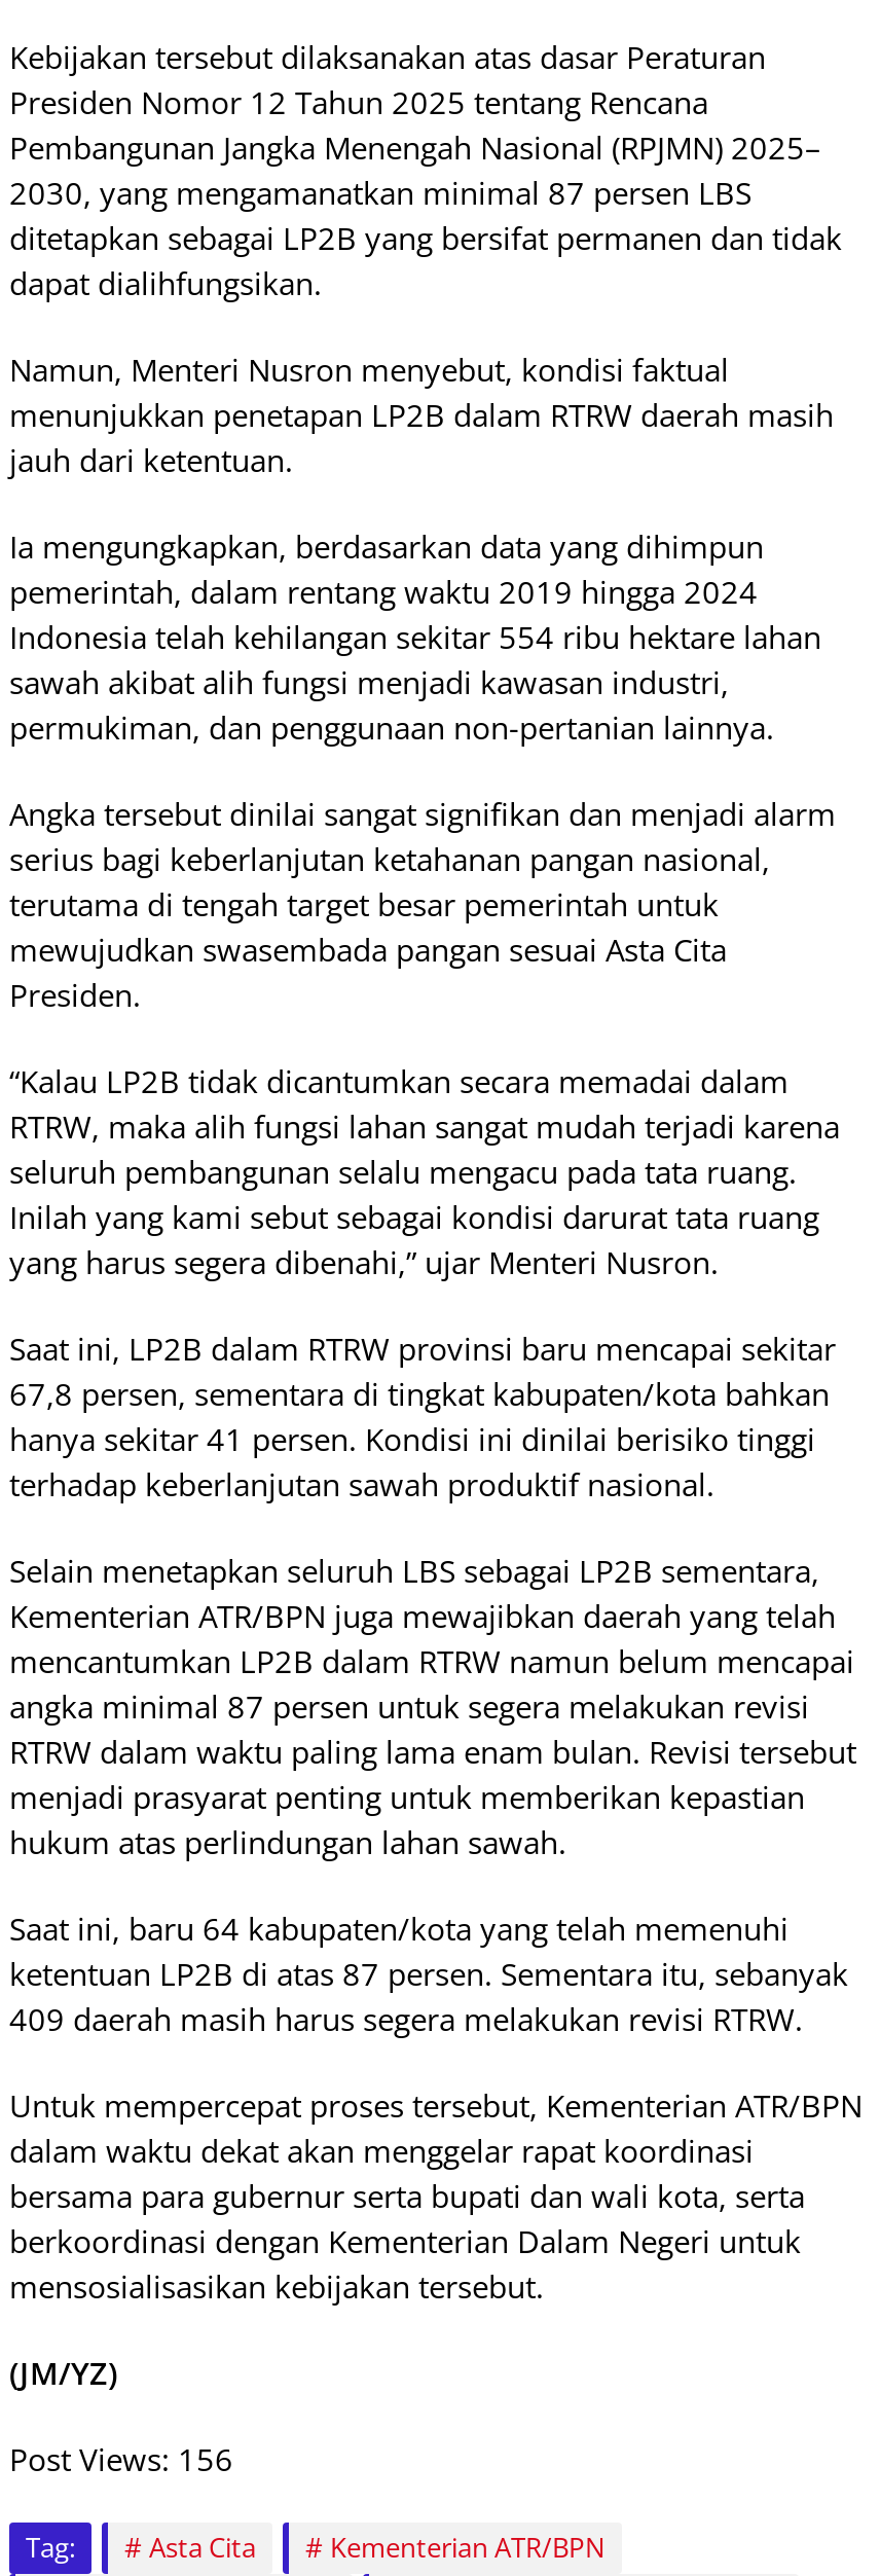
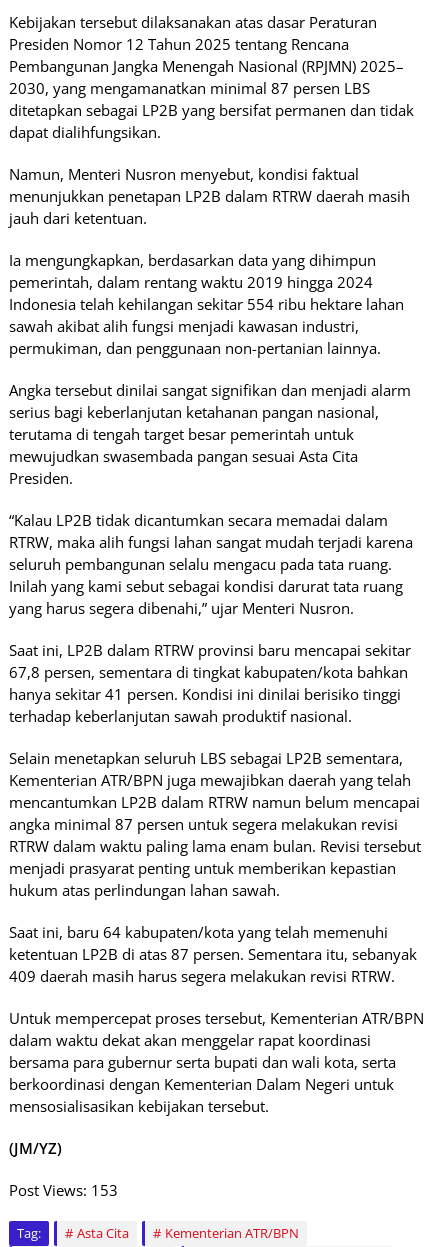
[9,2437,233,2478] Post Views: 156 -> [9,1179,118,1199] Post Views: 153

